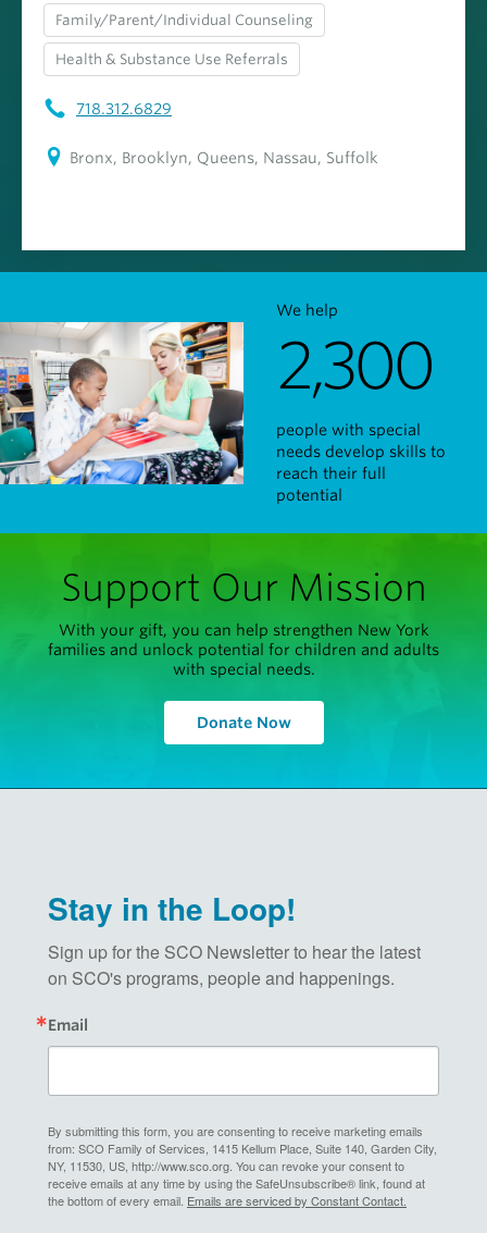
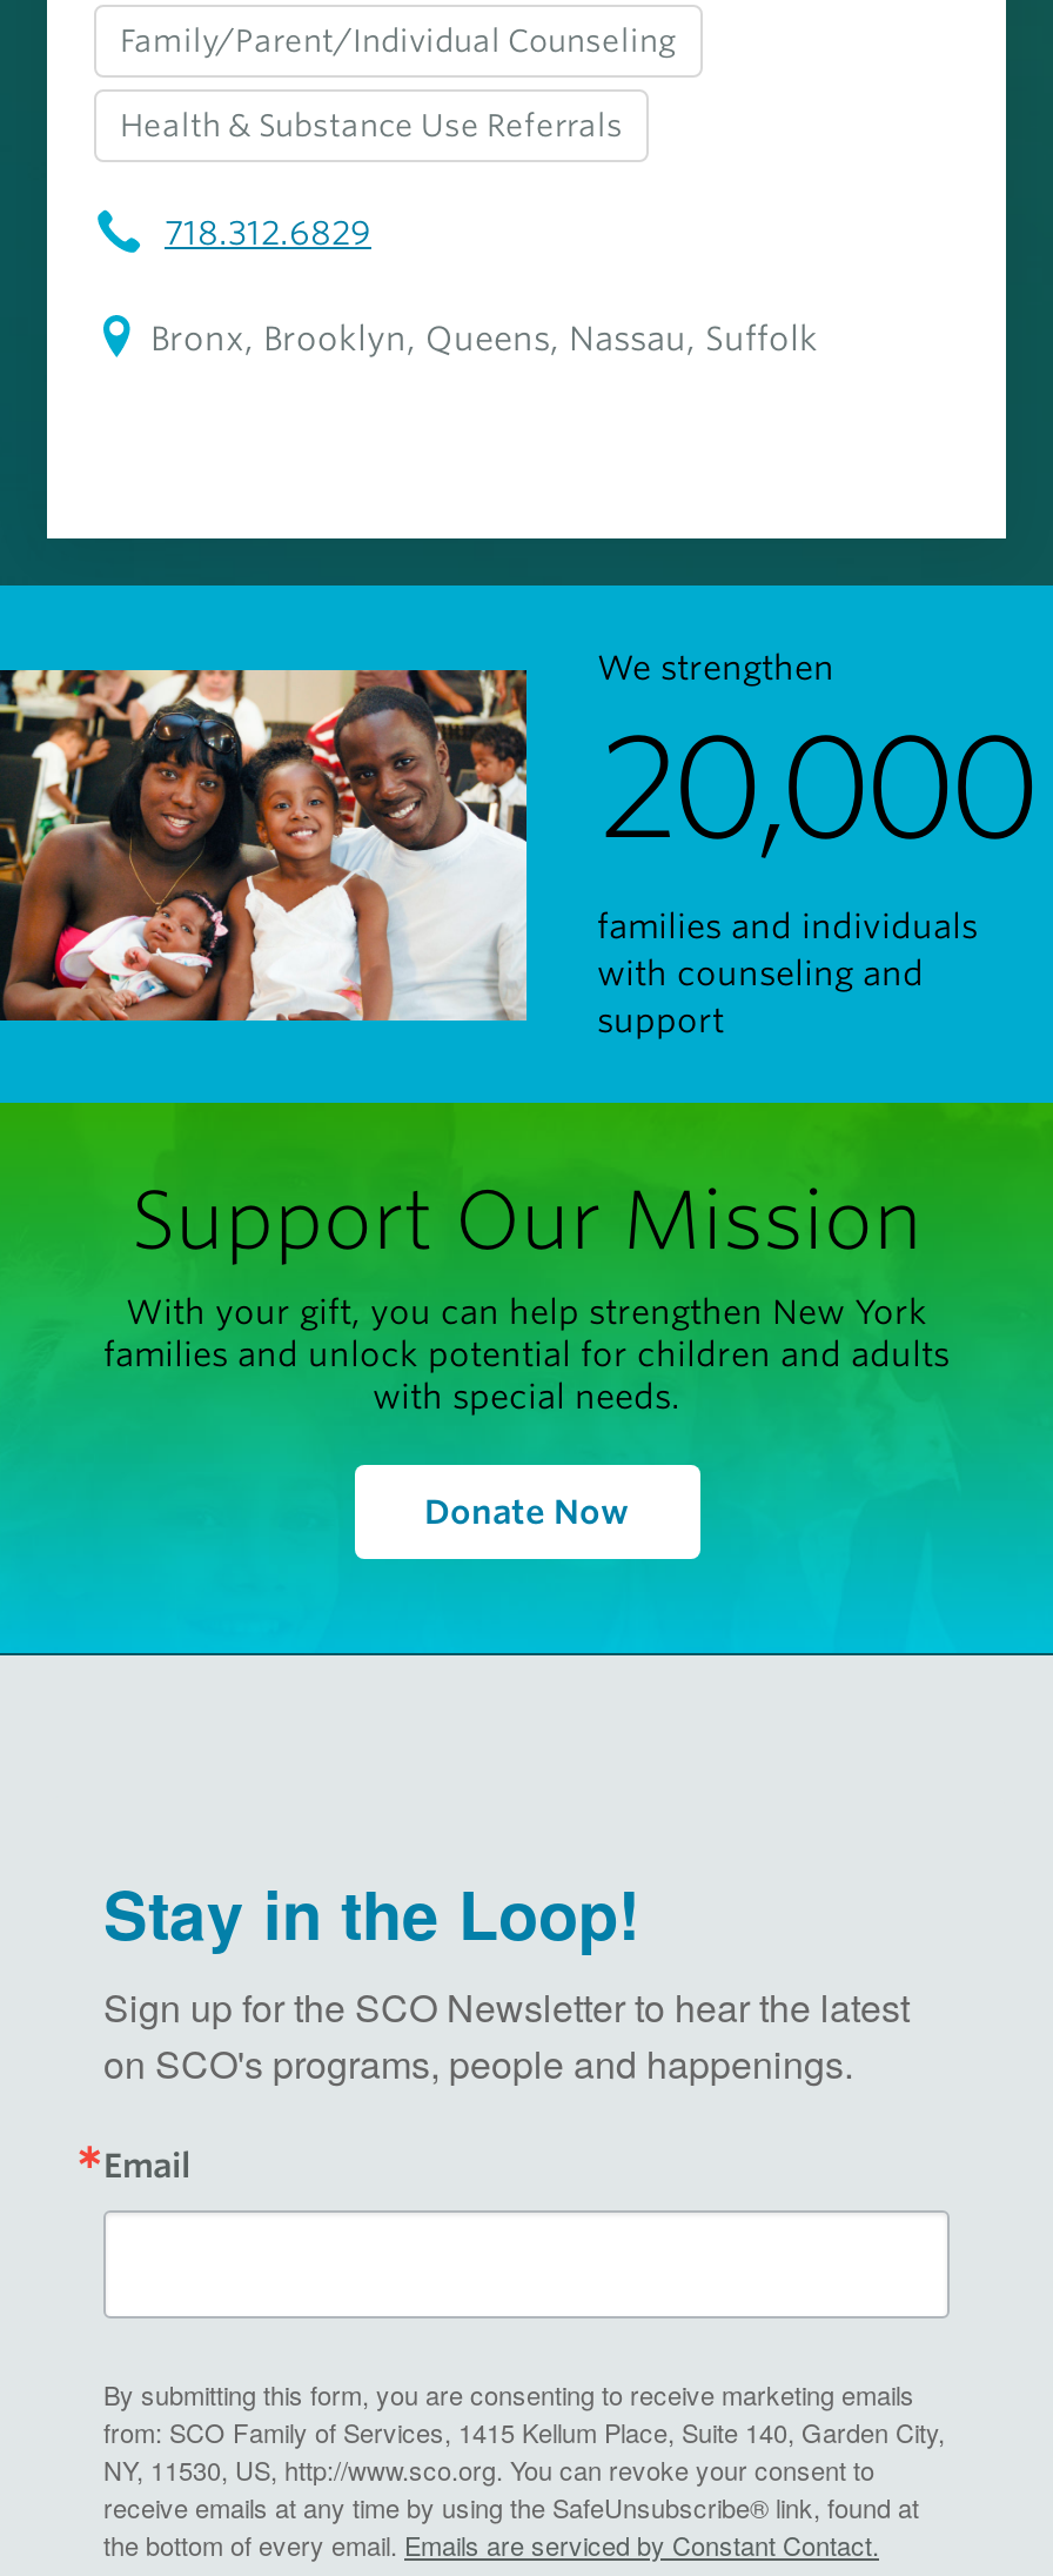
[3,302,446,504] [image] | We help | 2,300 | people with special | needs develop skills to | reach their full | potential -> [7,650,1032,1041] [image] | We strengthen | 20,000 | families and individuals | with counseling and | support

